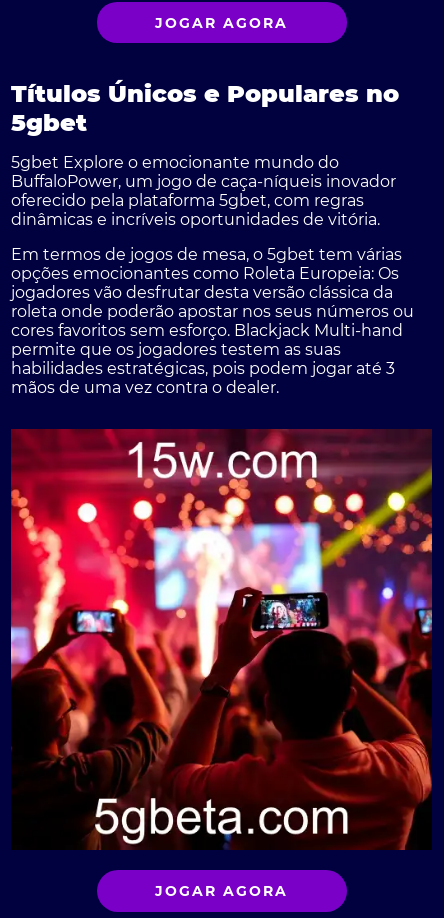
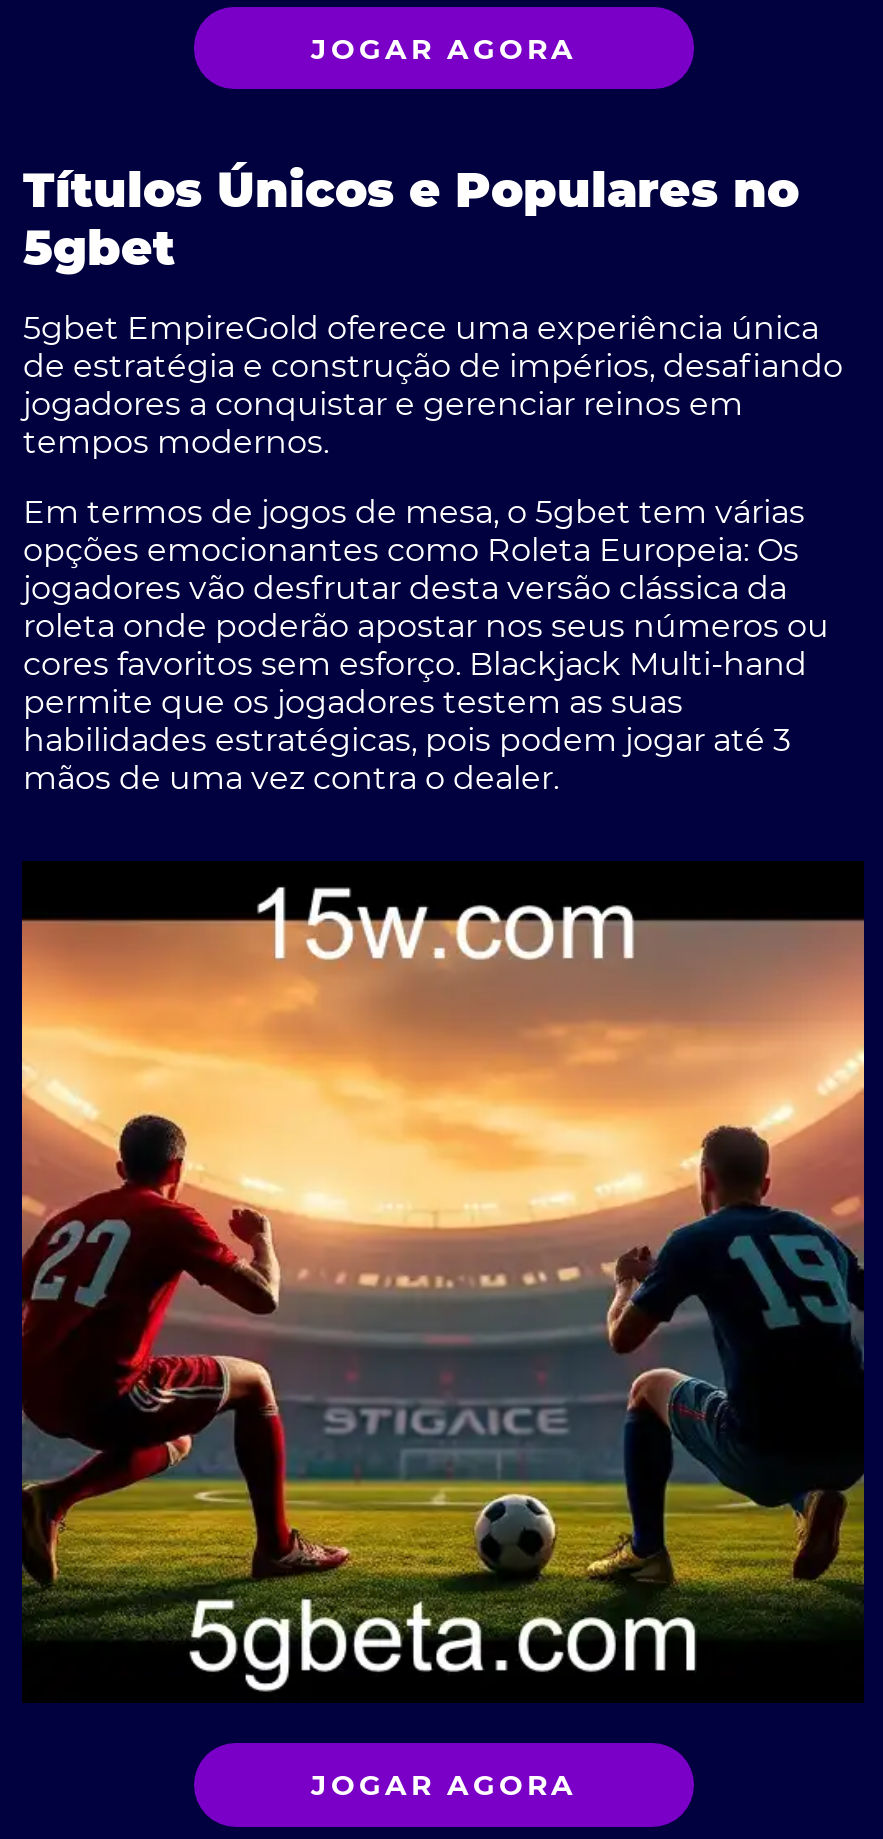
[11,153,396,229] 5gbet Explore o emocionante mundo do | BuffaloPower, um jogo de caça-níqueis inovador | oferecido pela plataforma 5gbet, com regras | dinâmicas e incríveis oportunidades de vitória. -> [23,310,843,462] 5gbet EmpireGold oferece uma experiência única | de estratégia e construção de impérios, desafiando | jogadores a conquistar e gerenciar reinos em | tempos modernos.
[10,428,433,851] [image] -> [20,861,866,1703] [image]

